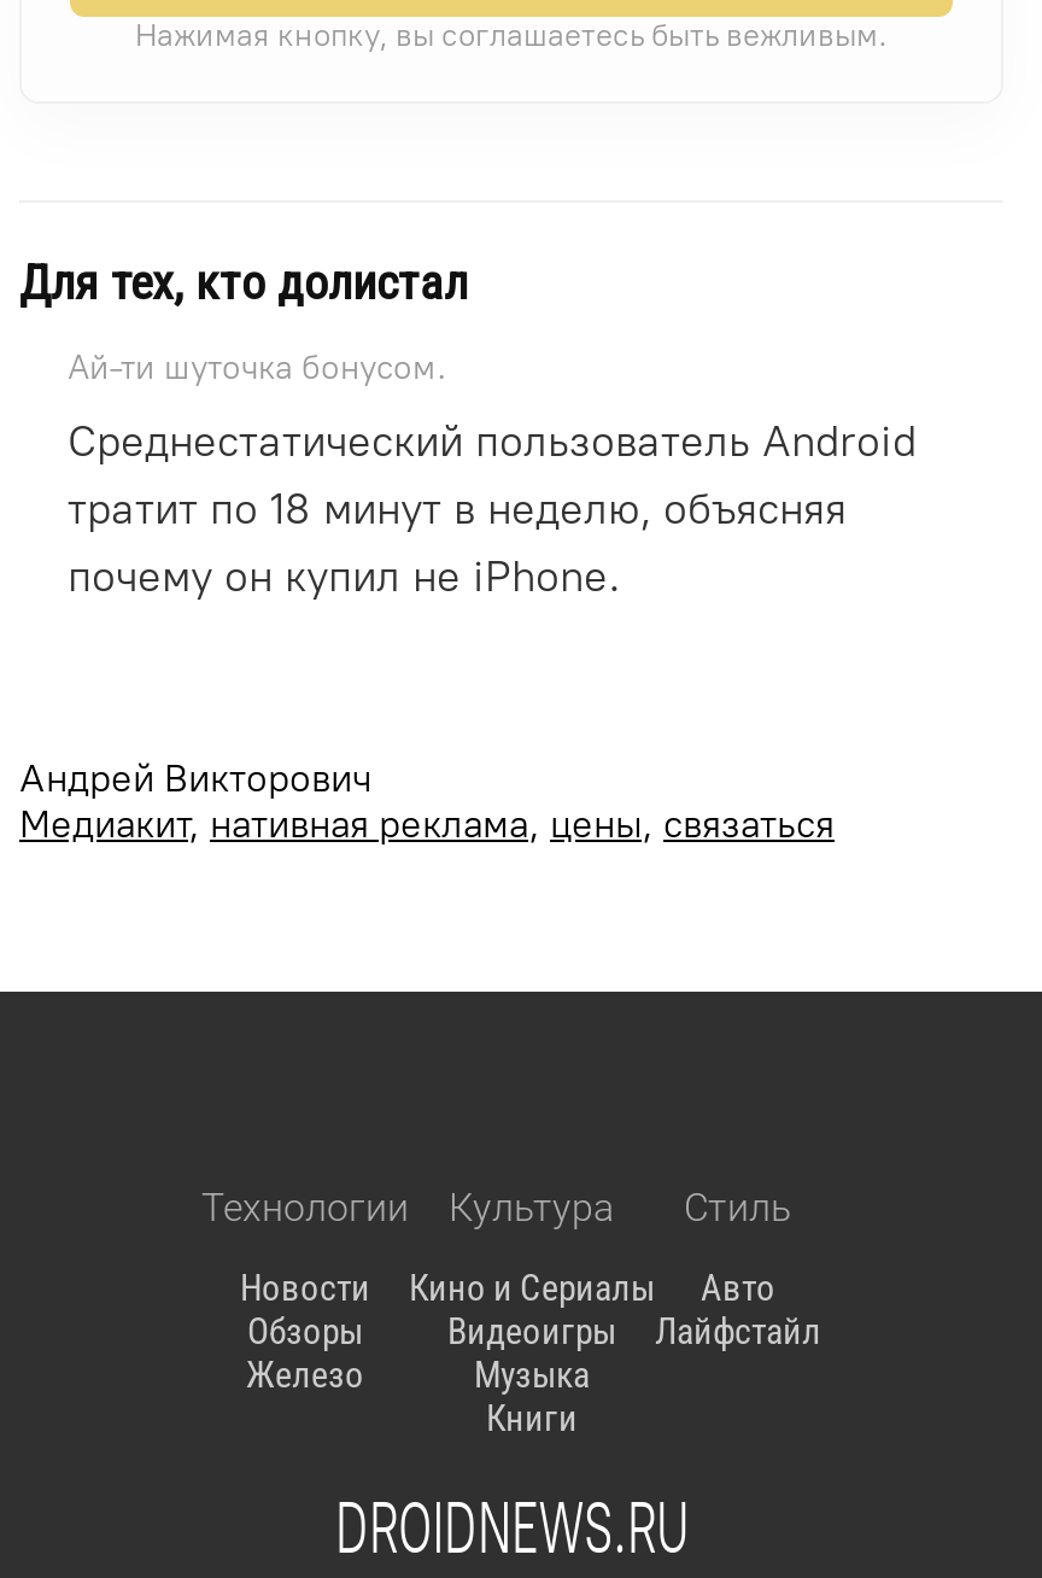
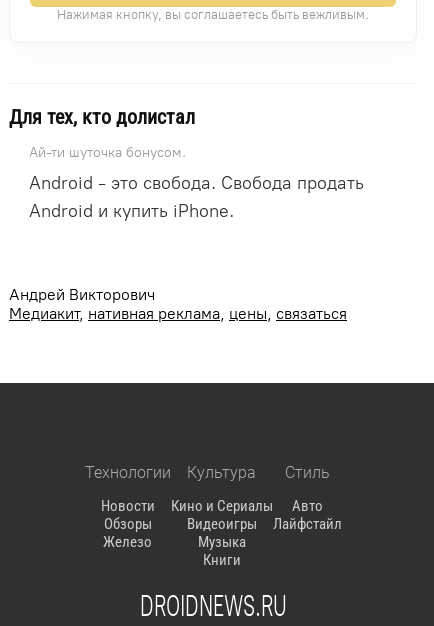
[68,416,917,604] Среднестатический пользователь Android | тратит по 18 минут в неделю, объясняя | почему он купил не iPhone. -> [29,172,364,222] Android - это свобода. Свобода продать | Android и купить iPhone.

